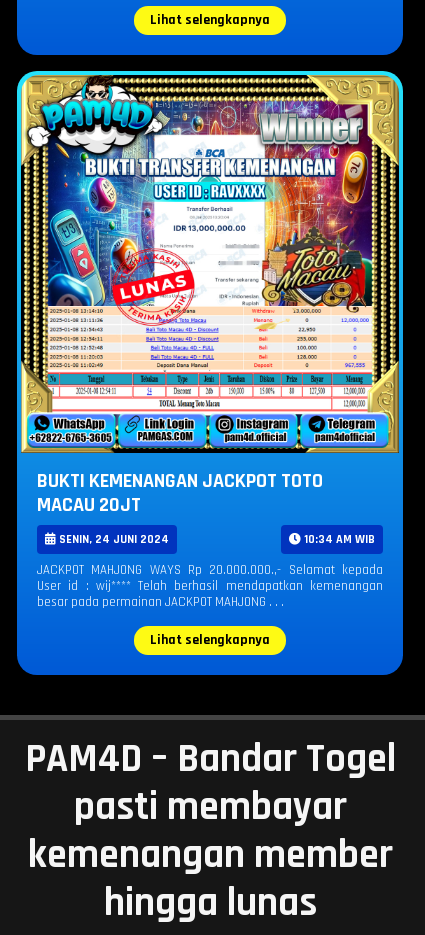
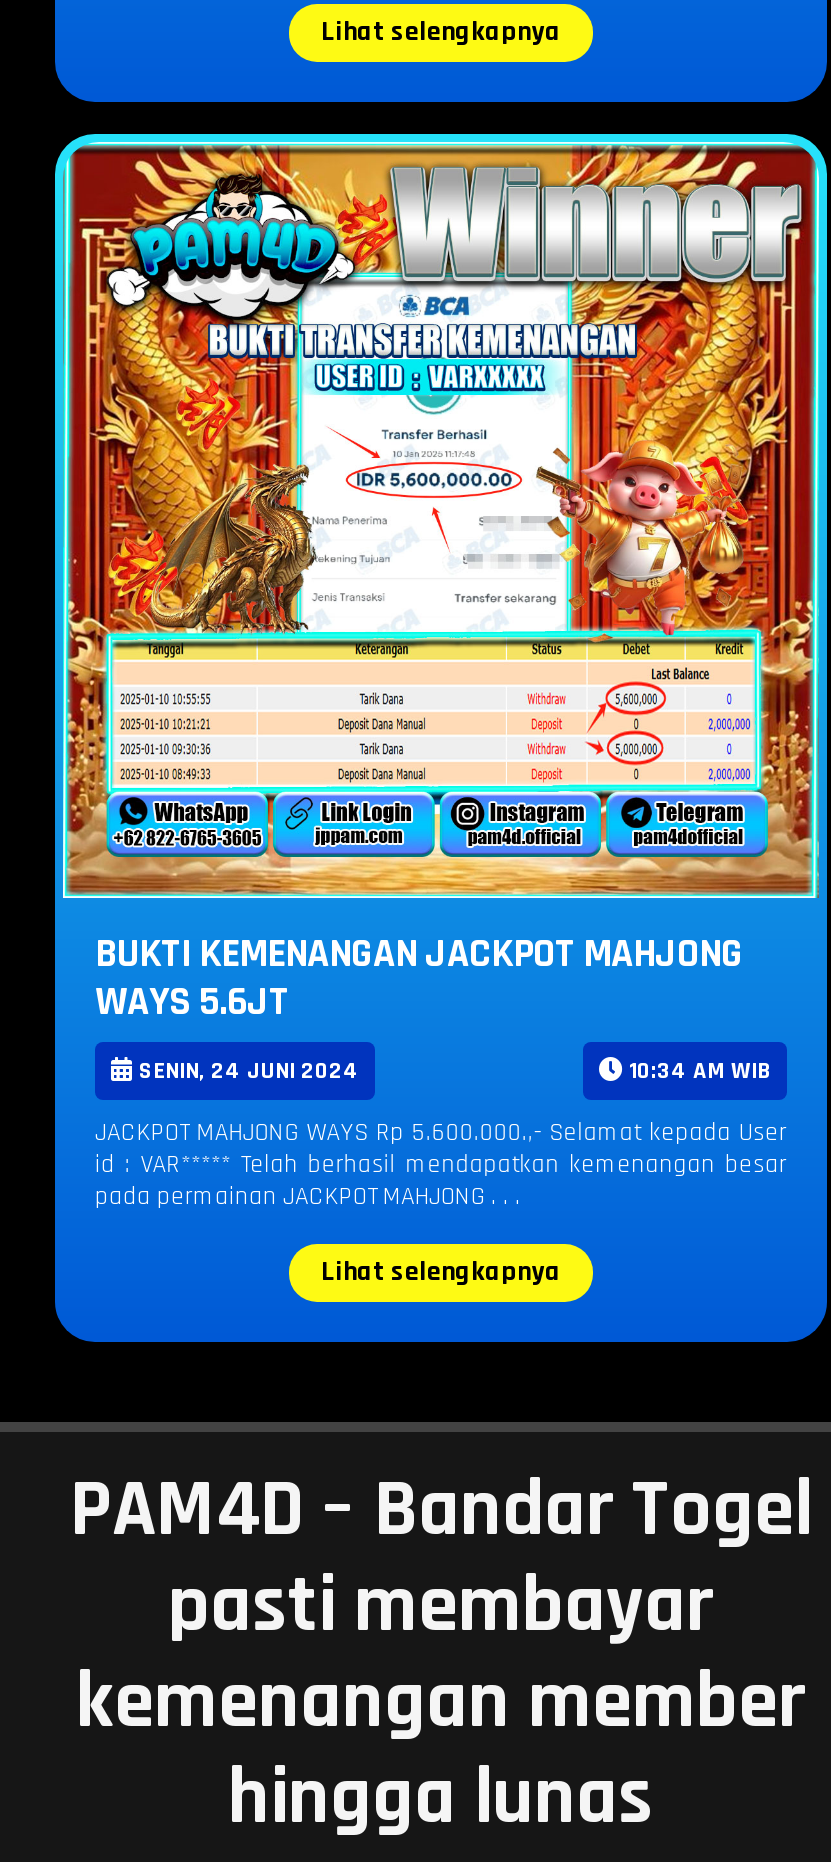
[20,74,400,518] [image] | BUKTI KEMENANGAN JACKPOT TOTO | MACAU 20JT -> [61,140,821,1028] [image] | BUKTI KEMENANGAN JACKPOT MAHJONG | WAYS 5.6JT
[37,562,383,610] JACKPOT MAHJONG WAYS Rp 20.000.000.,- Selamat kepada | User id : wij**** Telah berhasil mendapatkan kemenangan | besar pada permainan JACKPOT MAHJONG . . . -> [95,1116,787,1212] JACKPOT MAHJONG WAYS Rp 5.600.000.,- Selamat kepada User | id : VAR***** Telah berhasil mendapatkan kemenangan besar | pada permainan JACKPOT MAHJONG . . .

